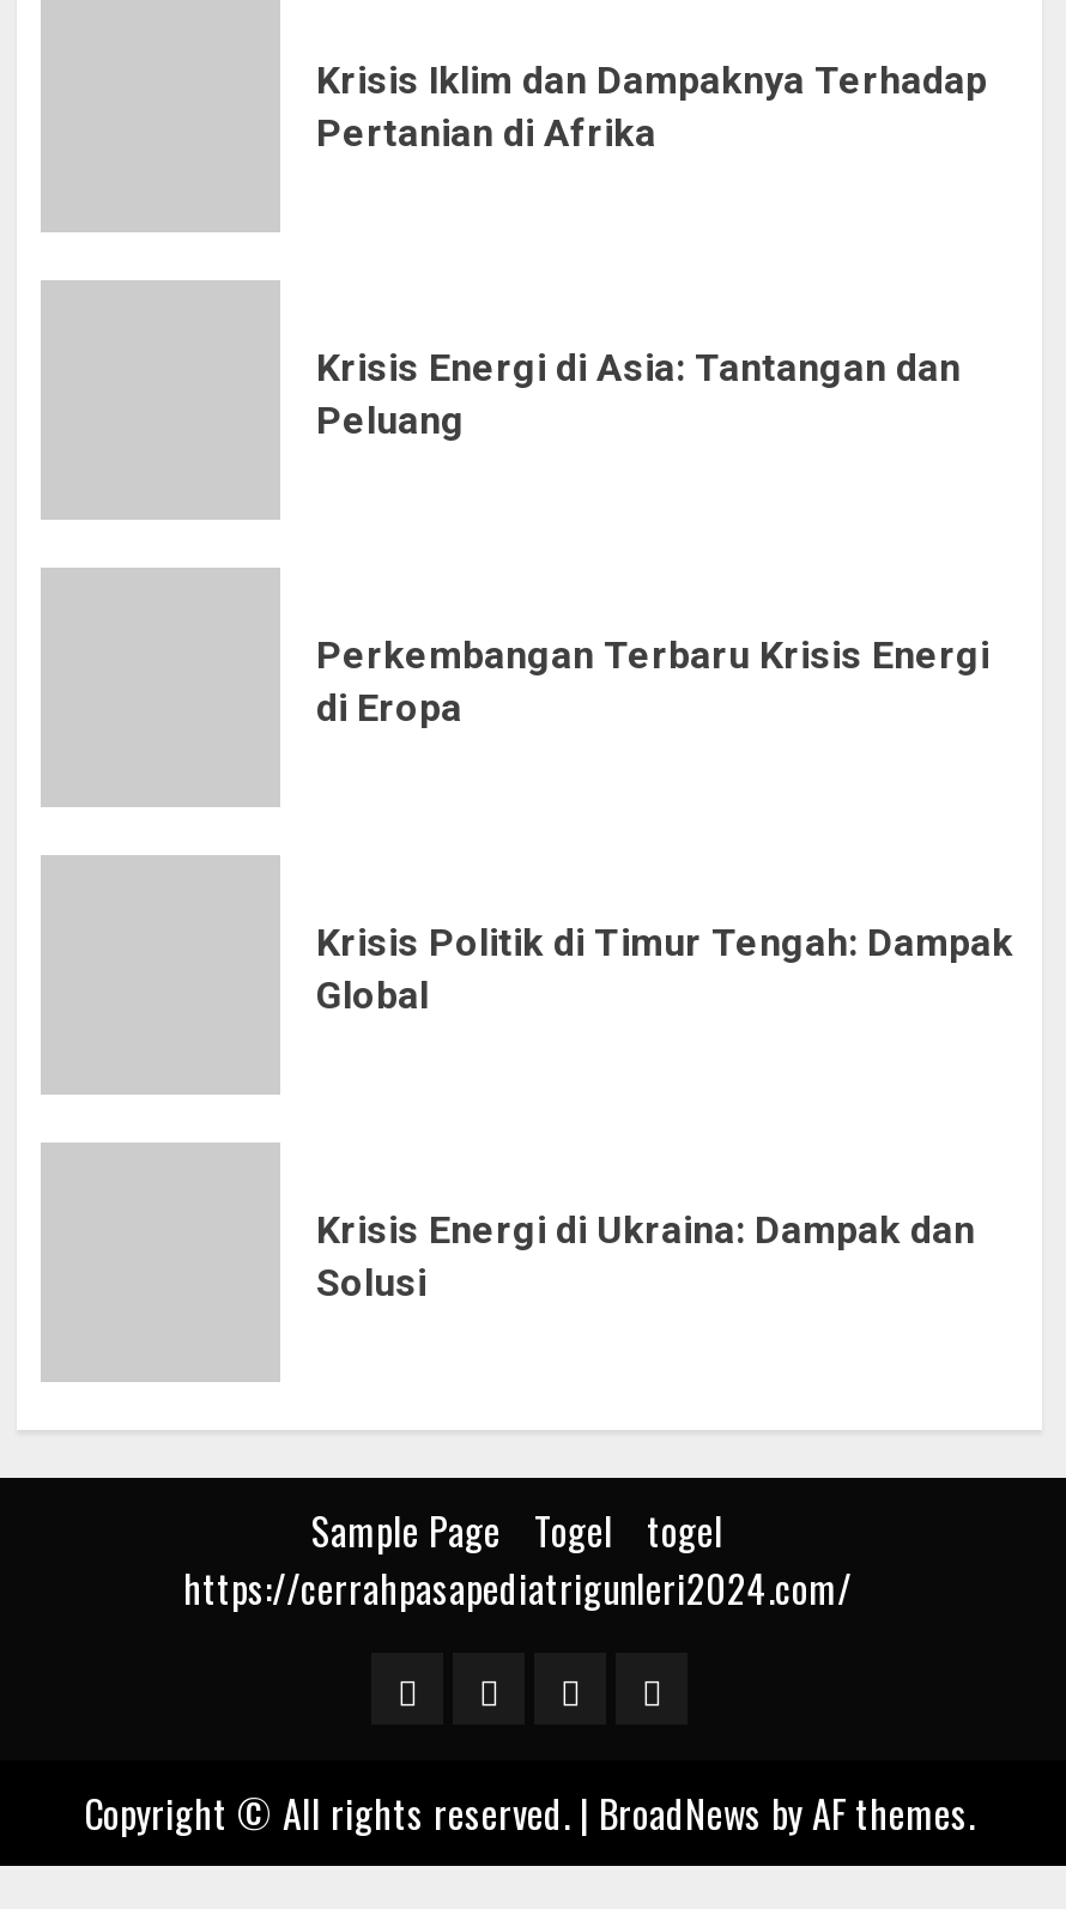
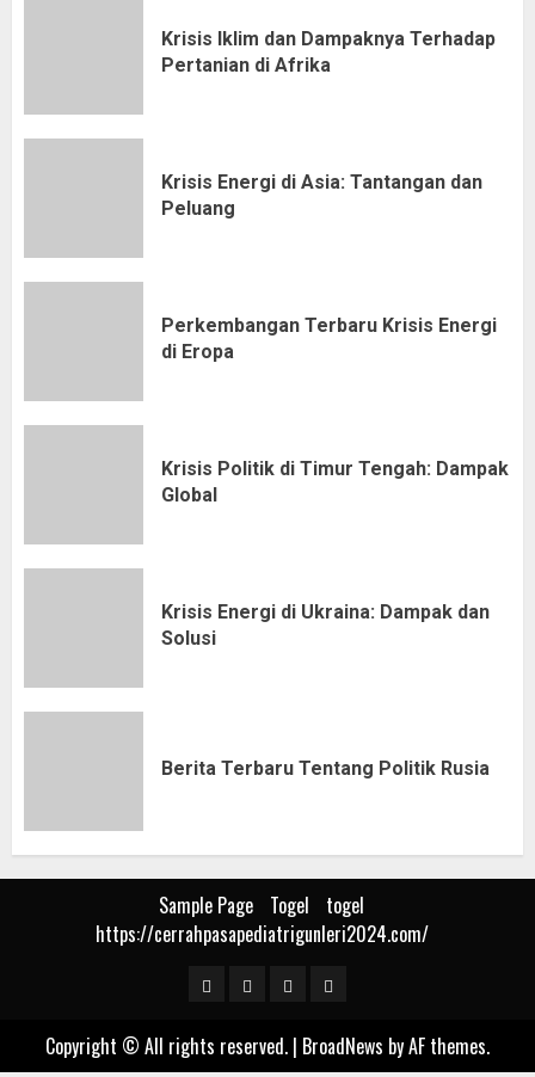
none -> [161,756,490,779] Berita Terbaru Tentang Politik Rusia

